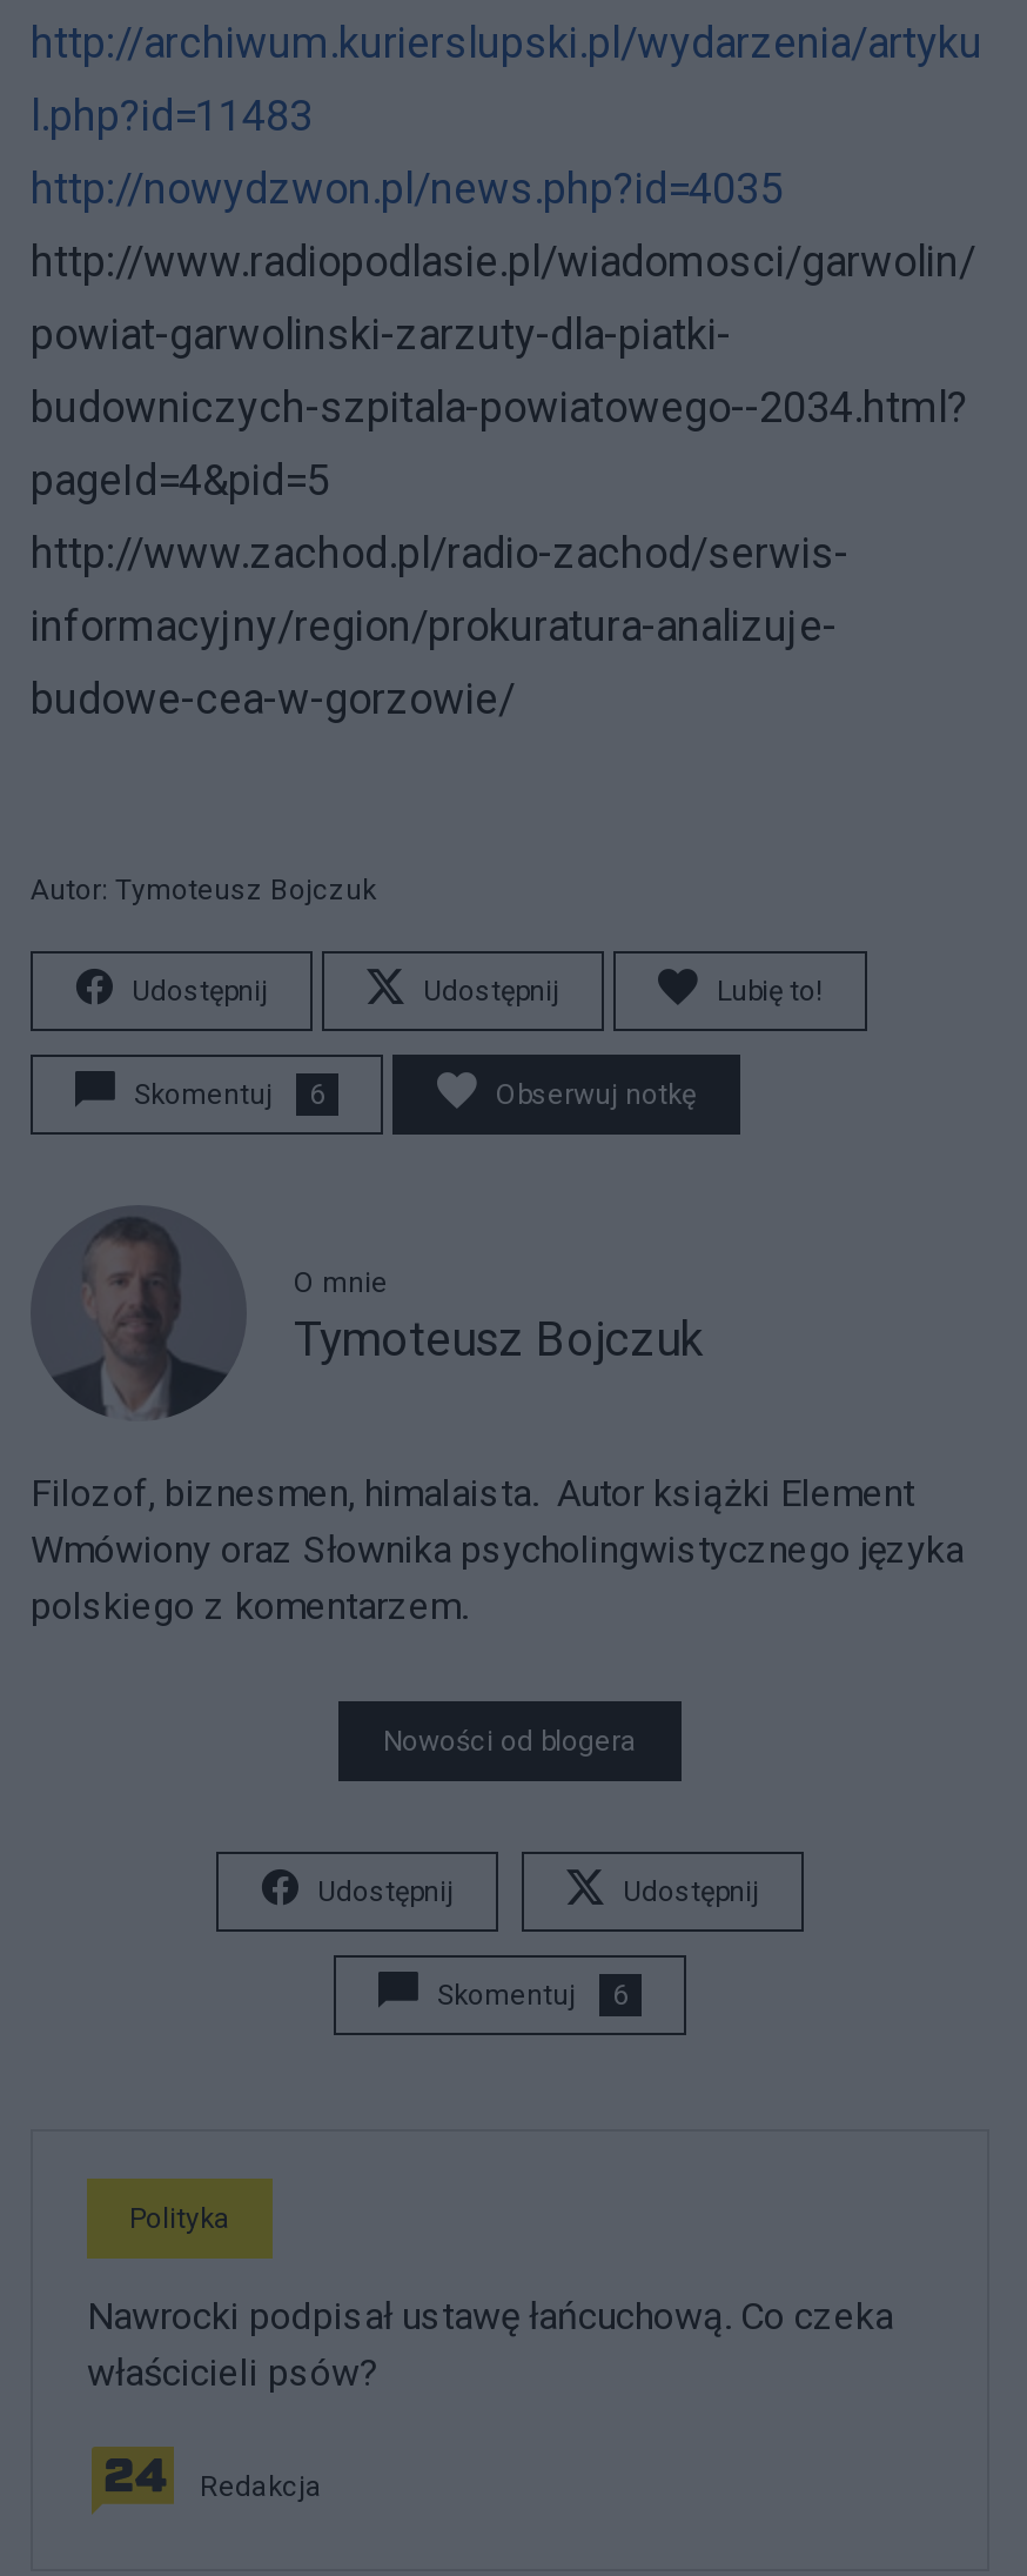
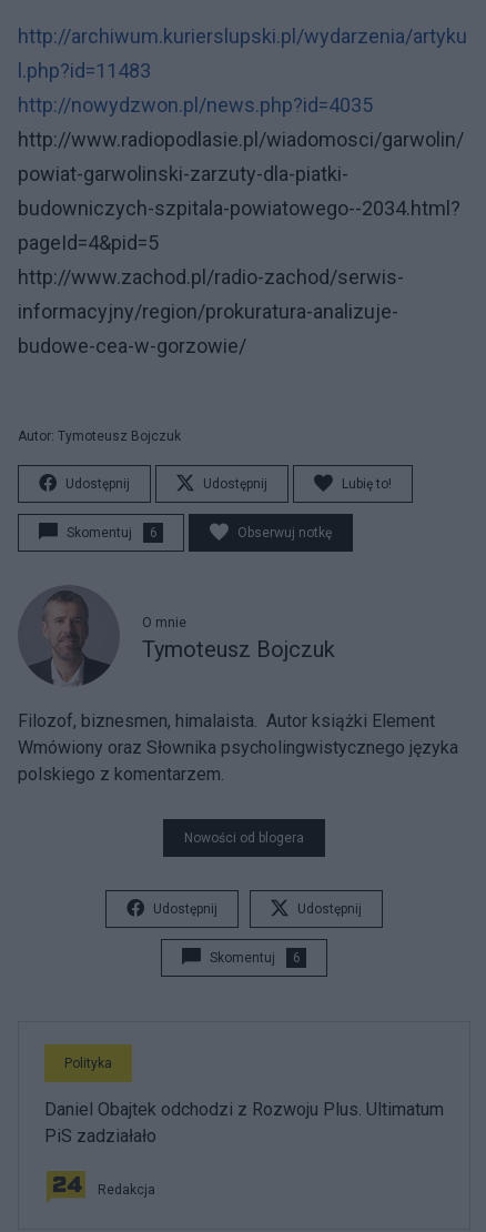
[87,2293,893,2394] Nawrocki podpisał ustawę łańcuchową. Co czeka | właścicieli psów? -> [44,1099,444,1147] Daniel Obajtek odchodzi z Rozwoju Plus. Ultimatum | PiS zadziałało

